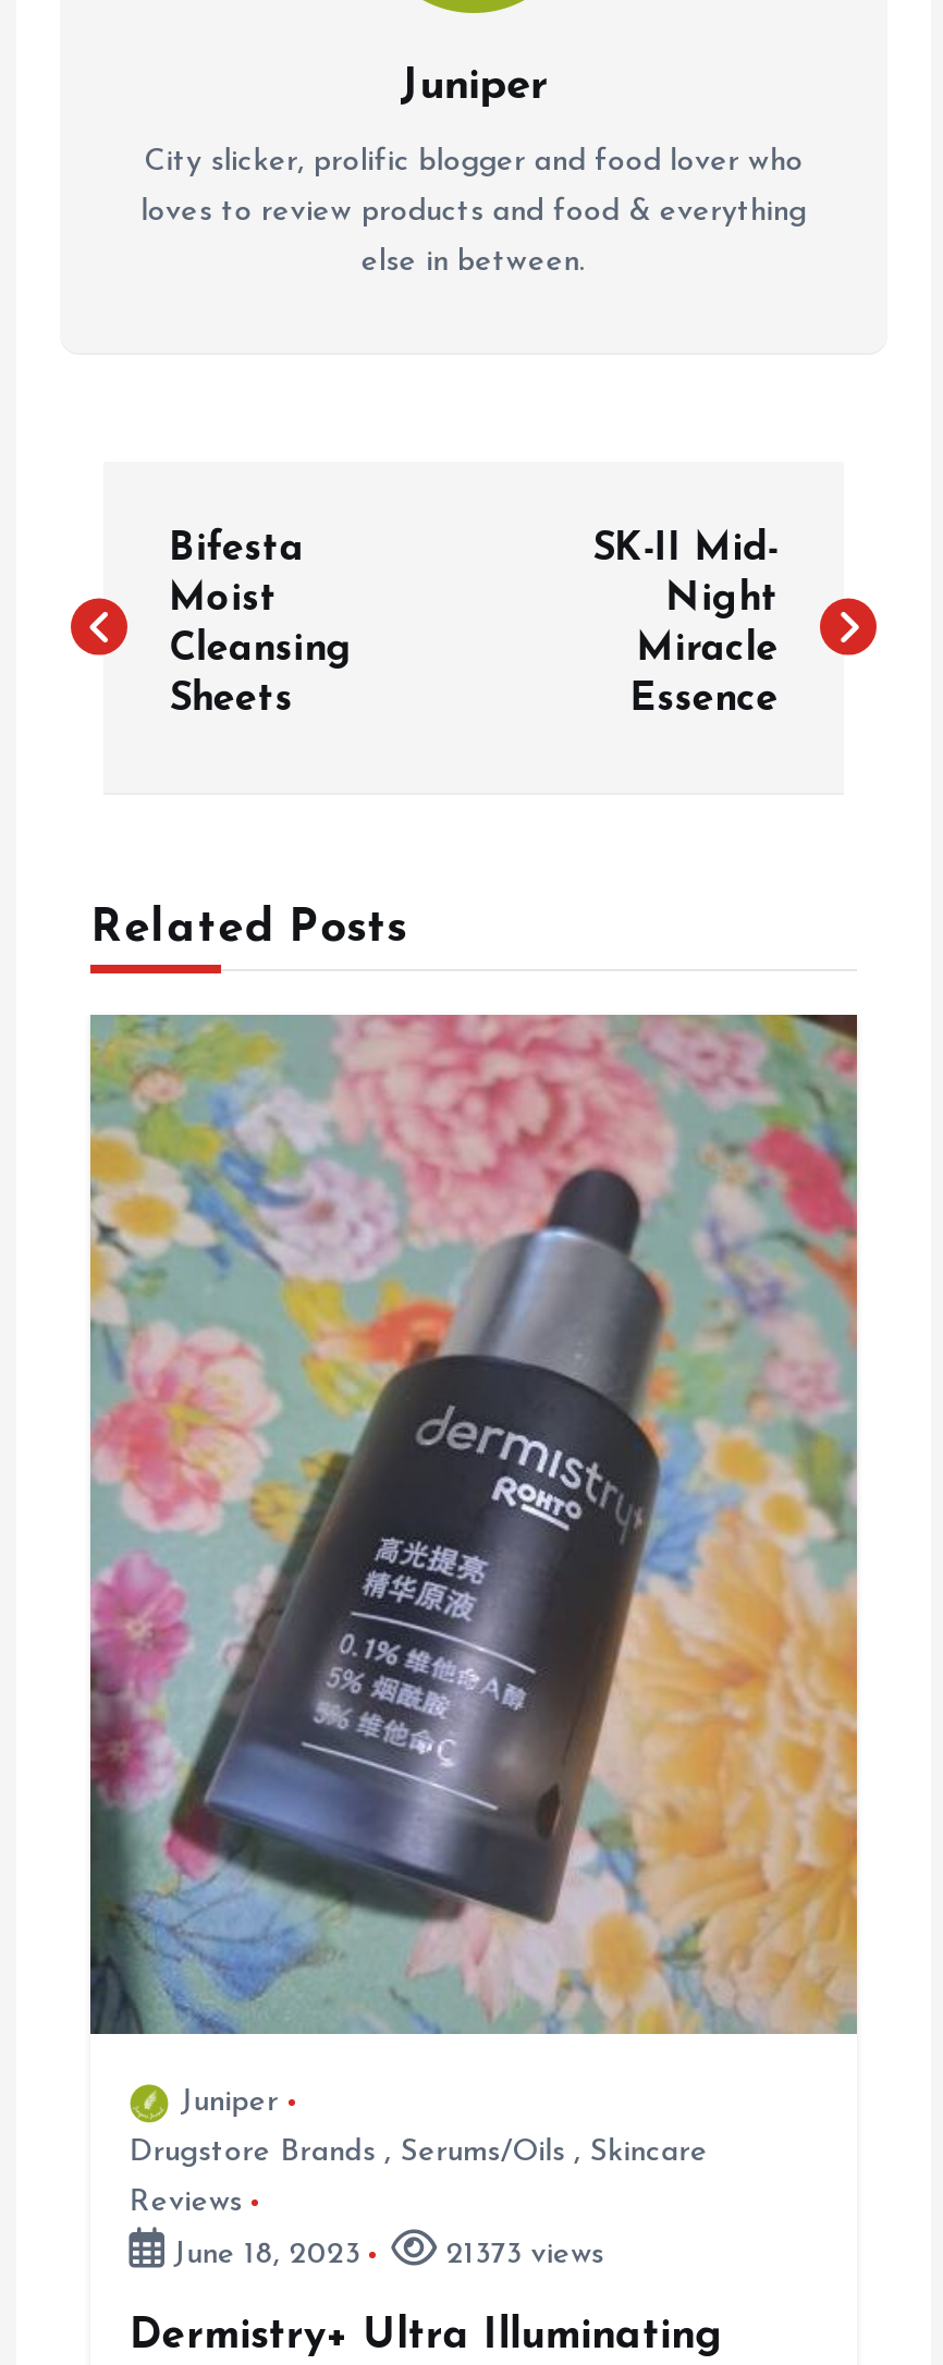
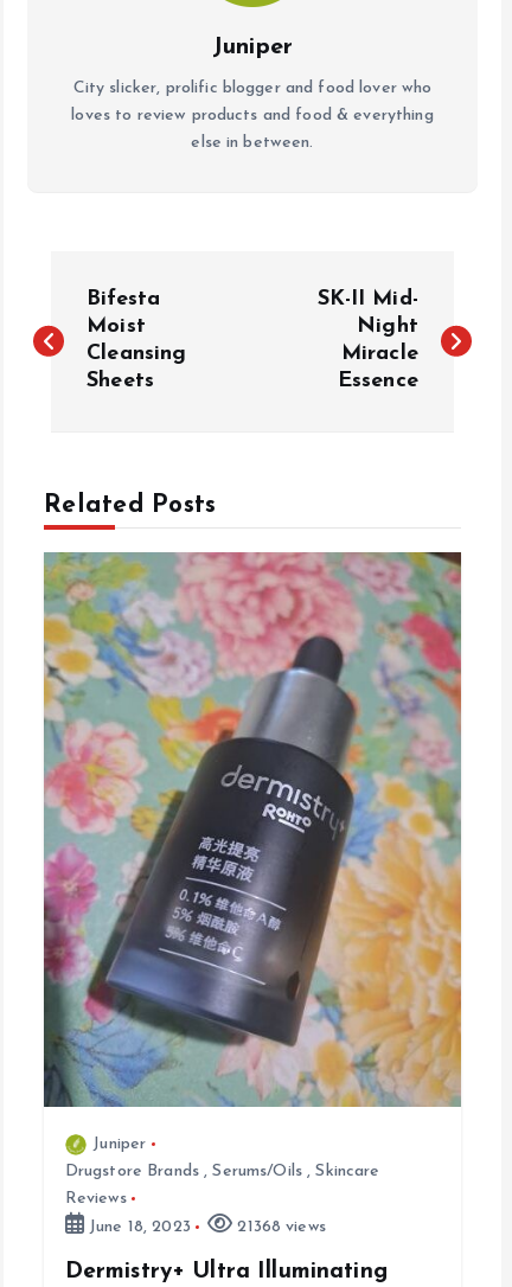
[437,2238,604,2271] 21373 views -> [233,1218,326,1236] 21368 views

